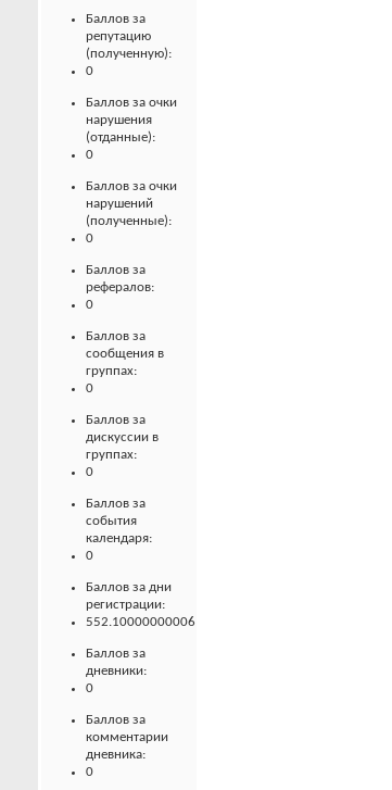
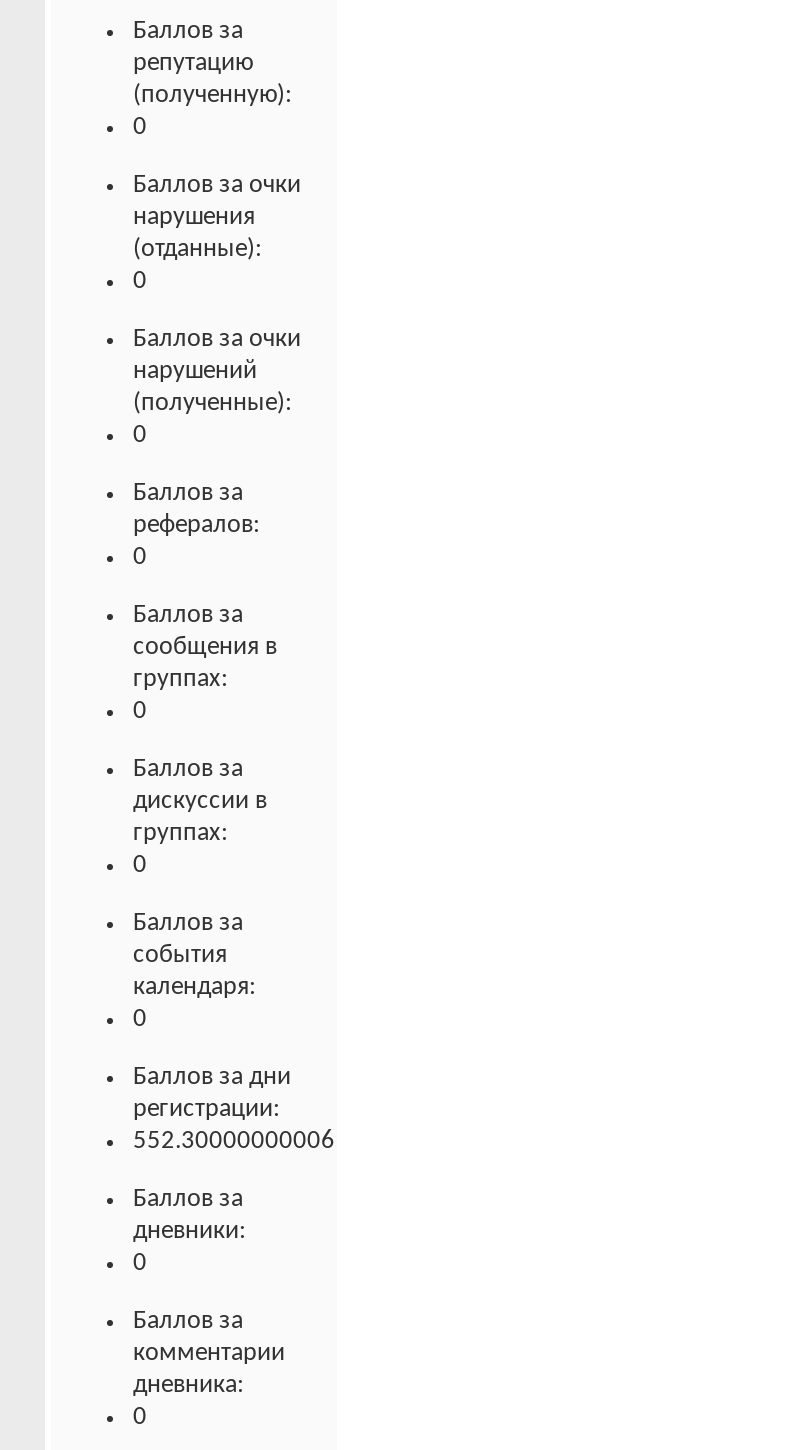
[86,615,195,629] 552.10000000006 -> [133,1128,335,1154] 552.30000000006

